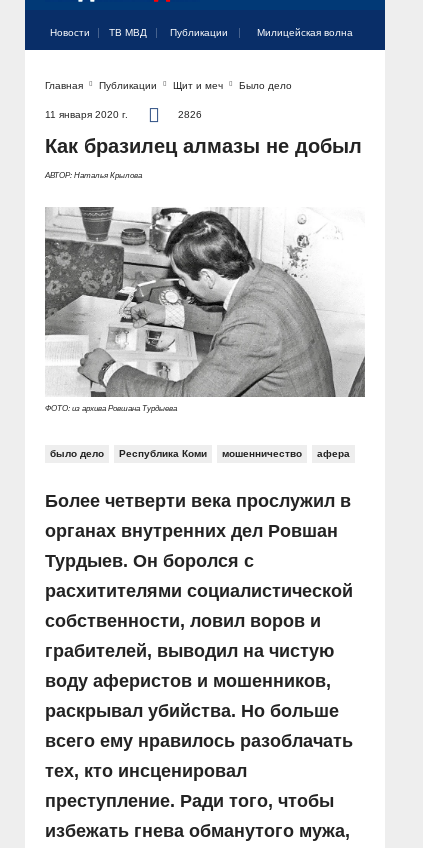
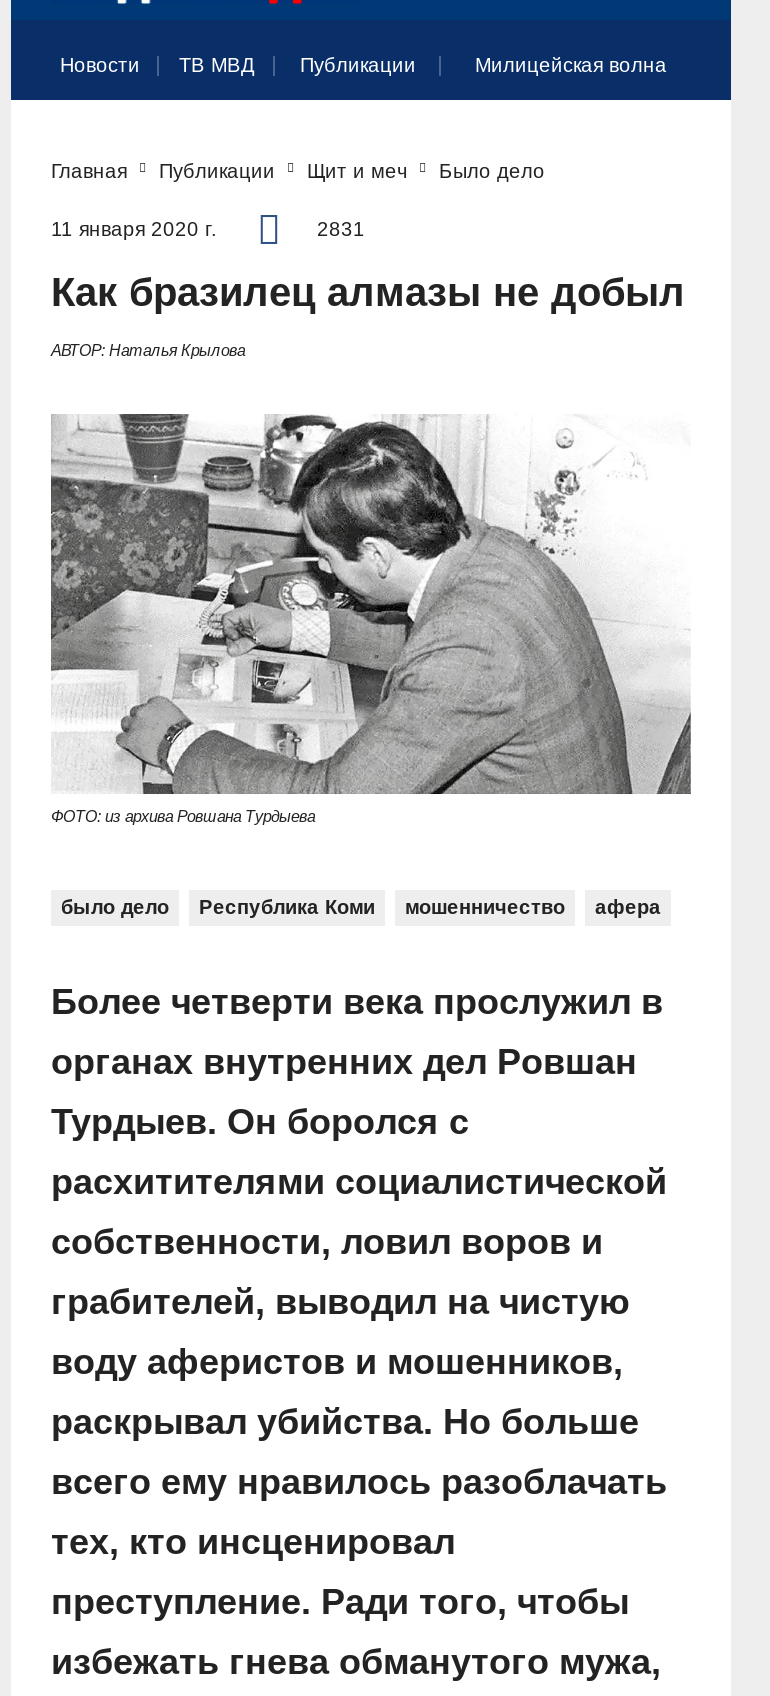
[178,109,202,120] 2826 -> [317,218,365,240] 2831

